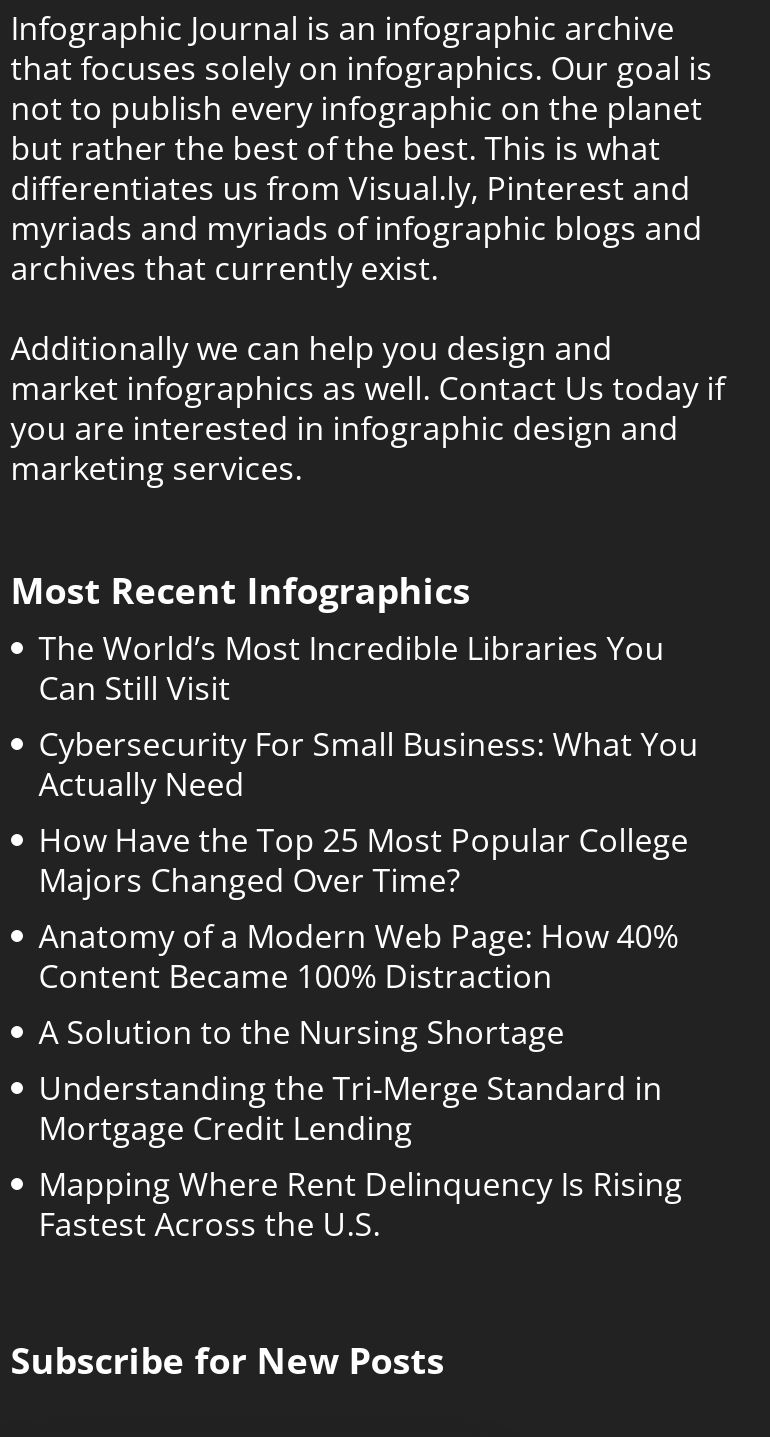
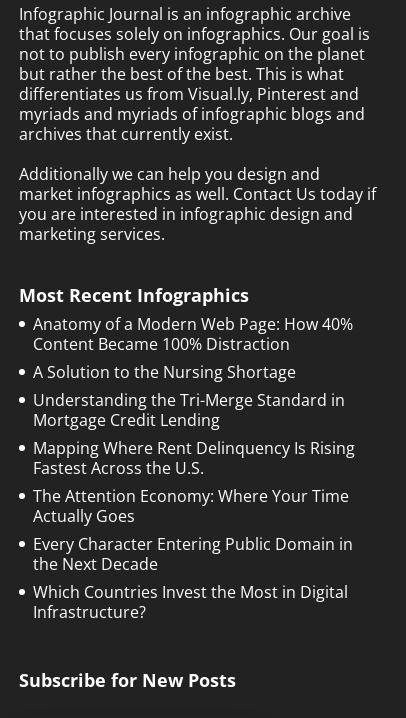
[39,625,699,901] The World’s Most Incredible Libraries You | Can Still Visit | Cybersecurity For Small Business: What You | Actually Need | How Have the Top 25 Most Popular College | Majors Changed Over Time? -> none
moved [39,913,683,1245] -> [33,313,355,479]: Anatomy of a Modern Web Page: How 40% | Content Became 100% Distraction | A Solution to the Nursing Shortage | Understanding the Tri-Merge Standard in | Mortgage Credit Lending | Mapping Where Rent Delinquency Is Rising | Fastest Across the U.S.
none -> [33,485,353,623] The Attention Economy: Where Your Time | Actually Goes | Every Character Entering Public Domain in | the Next Decade | Which Countries Invest the Most in Digital | Infrastructure?

